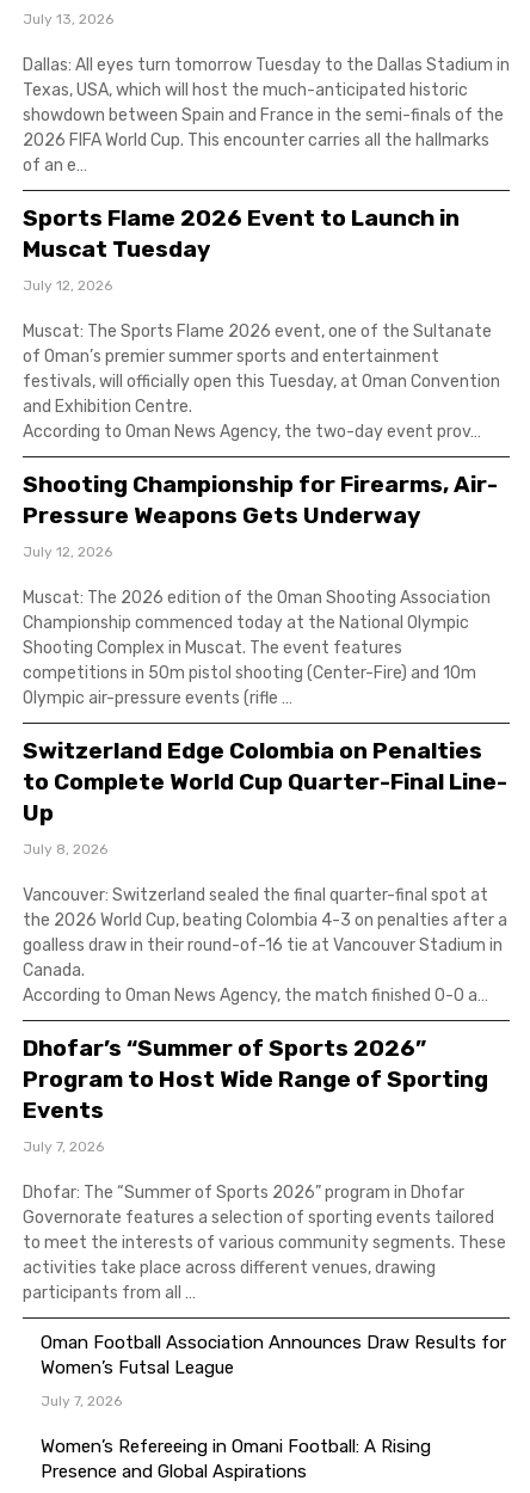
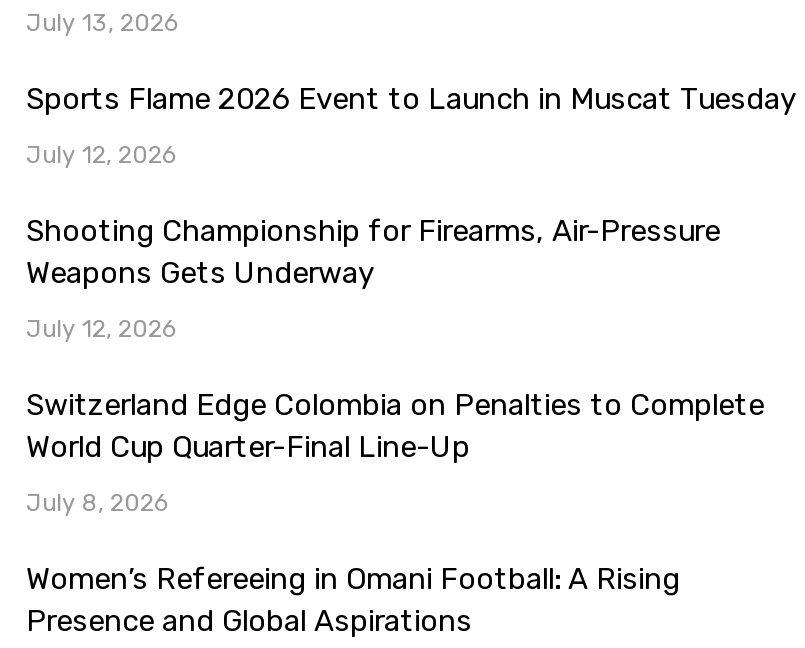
[23,55,510,263] Dallas: All eyes turn tomorrow Tuesday to the Dallas Stadium in | Texas, USA, which will host the much-anticipated historic | showdown between Spain and France in the semi-finals of the | 2026 FIFA World Cup. This encounter carries all the hallmarks | of an e… | Sports Flame 2026 Event to Launch in | Muscat Tuesday -> [26,81,796,117] Sports Flame 2026 Event to Launch in Muscat Tuesday
[23,321,500,529] Muscat: The Sports Flame 2026 event, one of the Sultanate | of Oman’s premier summer sports and entertainment | festivals, will officially open this Tuesday, at Oman Convention | and Exhibition Centre. | According to Oman News Agency, the two-day event prov… | Shooting Championship for Firearms, Air- | Pressure Weapons Gets Underway -> [26,213,720,291] Shooting Championship for Firearms, Air-Pressure | Weapons Gets Underway
[23,588,507,827] Muscat: The 2026 edition of the Oman Shooting Association | Championship commenced today at the National Olympic | Shooting Complex in Muscat. The event features | competitions in 50m pistol shooting (Center-Fire) and 10m | Olympic air-pressure events (rifle … | Switzerland Edge Colombia on Penalties | to Complete World Cup Quarter-Final Line- | Up -> [26,387,764,465] Switzerland Edge Colombia on Penalties to Complete | World Cup Quarter-Final Line-Up
[23,885,507,1409] Vancouver: Switzerland sealed the final quarter-final spot at | the 2026 World Cup, beating Colombia 4-3 on penalties after a | goalless draw in their round-of-16 tie at Vancouver Stadium in | Canada. | According to Oman News Agency, the match finished 0-0 a… | Dhofar’s “Summer of Sports 2026” | Program to Host Wide Range of Sporting | Events | July 7, 2026 | Dhofar: The “Summer of Sports 2026” program in Dhofar | Governorate features a selection of sporting events tailored | to meet the interests of various community segments. These | activities take place across different venues, drawing | participants from all … | Oman Football Association Announces Draw Results for | Women’s Futsal League | July 7, 2026 -> none

